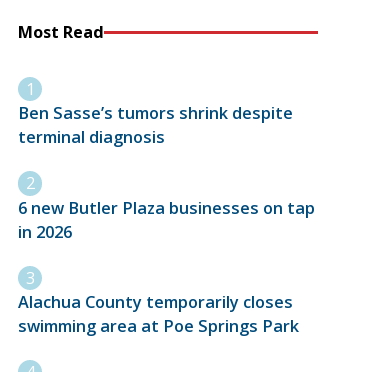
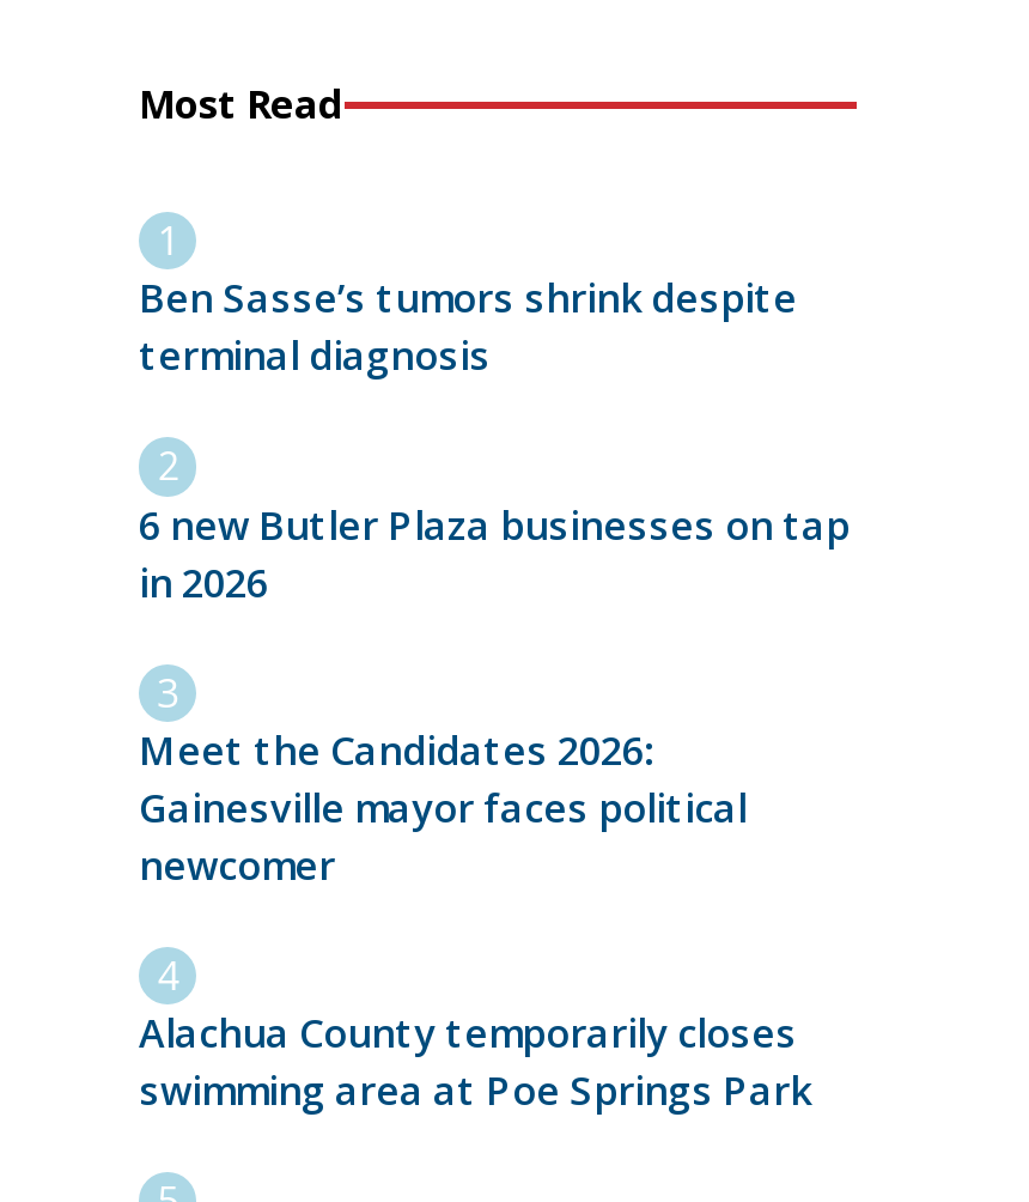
none -> [139,724,747,892] Meet the Candidates 2026: | Gainesville mayor faces political | newcomer

